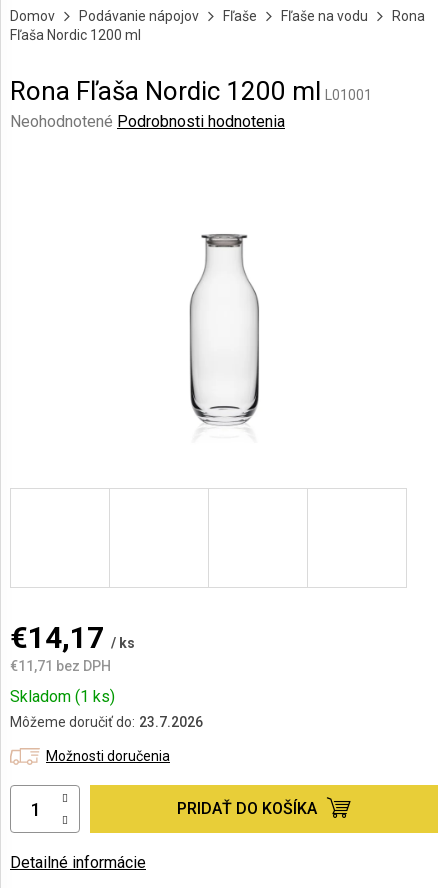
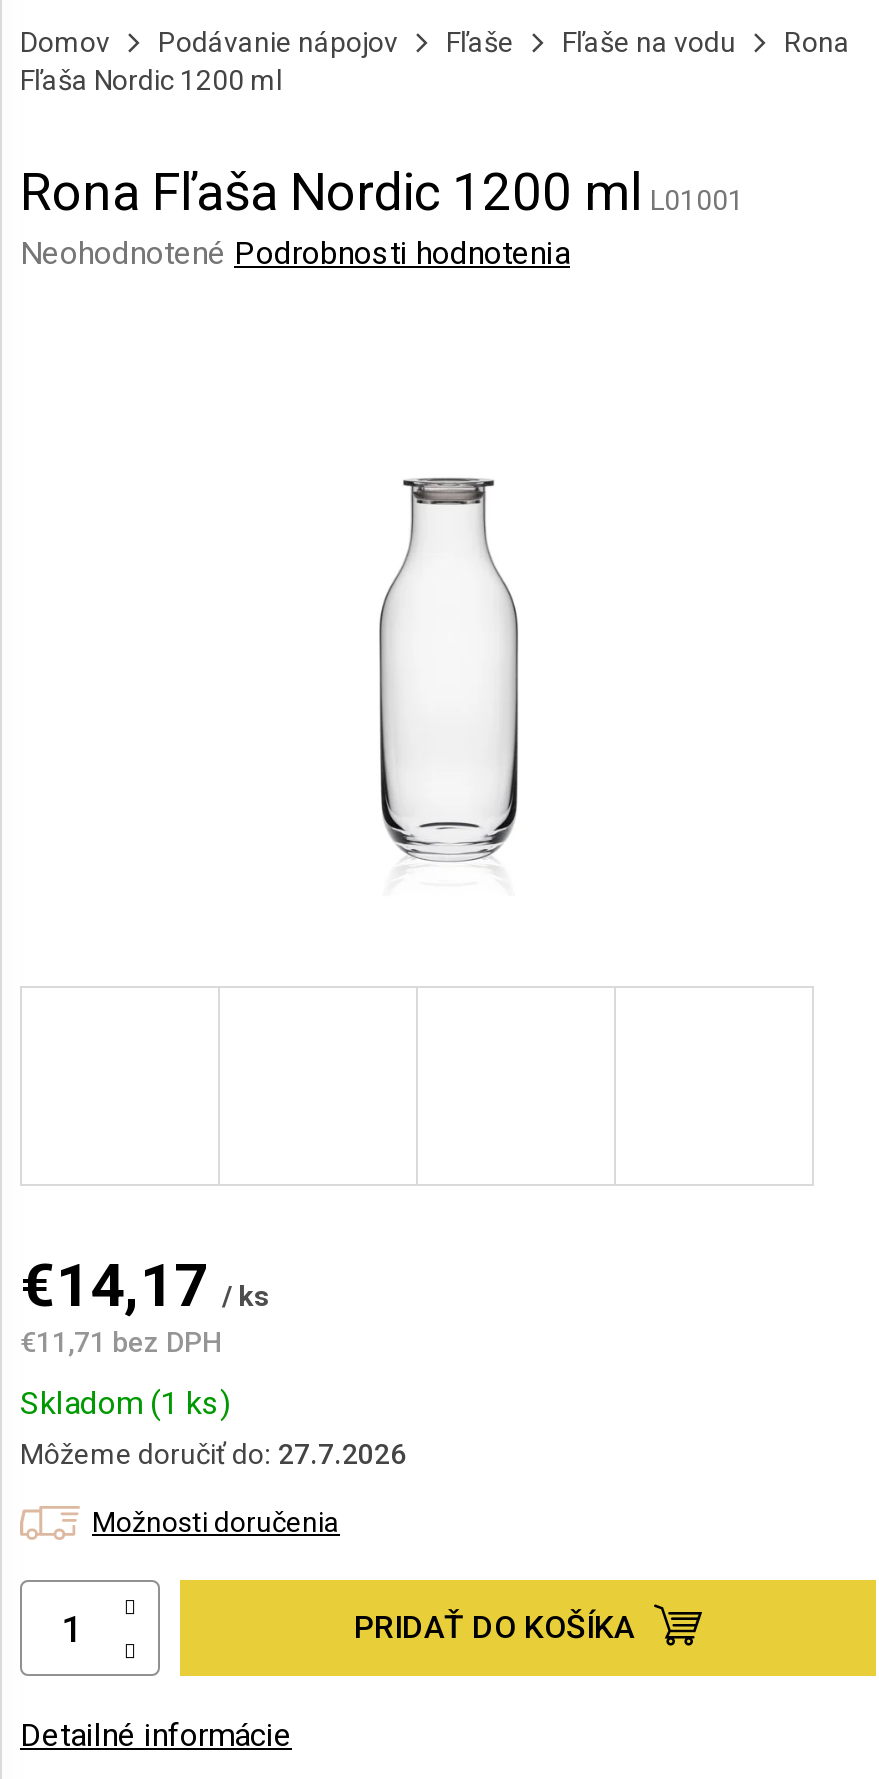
[10,714,203,730] Môžeme doručiť do: 23.7.2026 -> [20,1439,406,1471] Môžeme doručiť do: 27.7.2026

